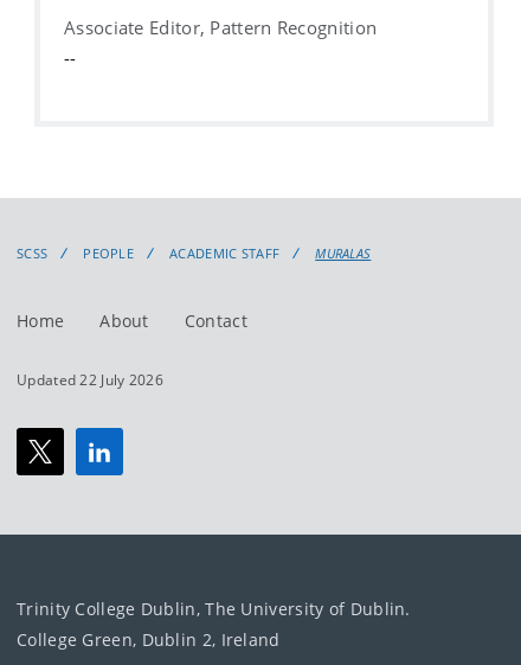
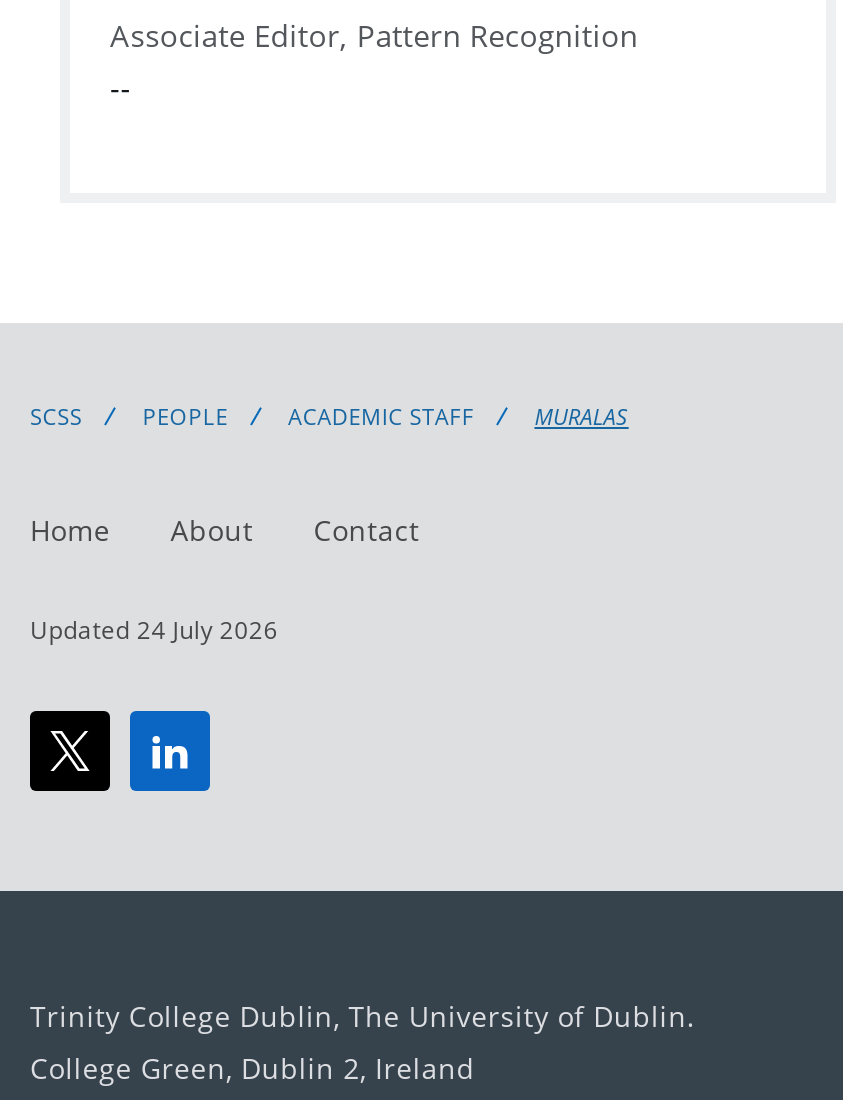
[17,370,163,390] Updated 22 July 2026 -> [30,613,278,647] Updated 24 July 2026

